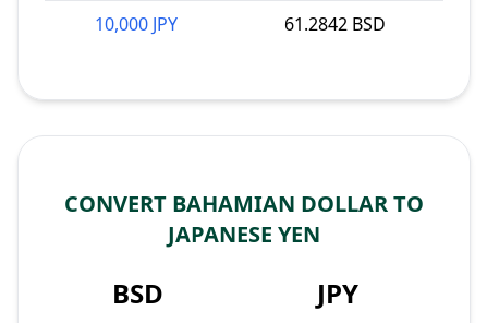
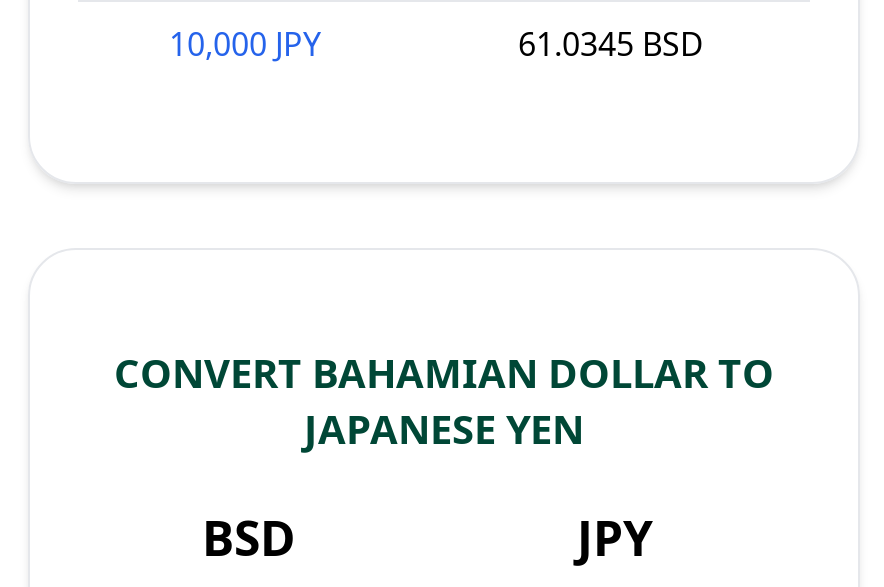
[284,12,386,36] 61.2842 BSD -> [518,22,704,66] 61.0345 BSD

